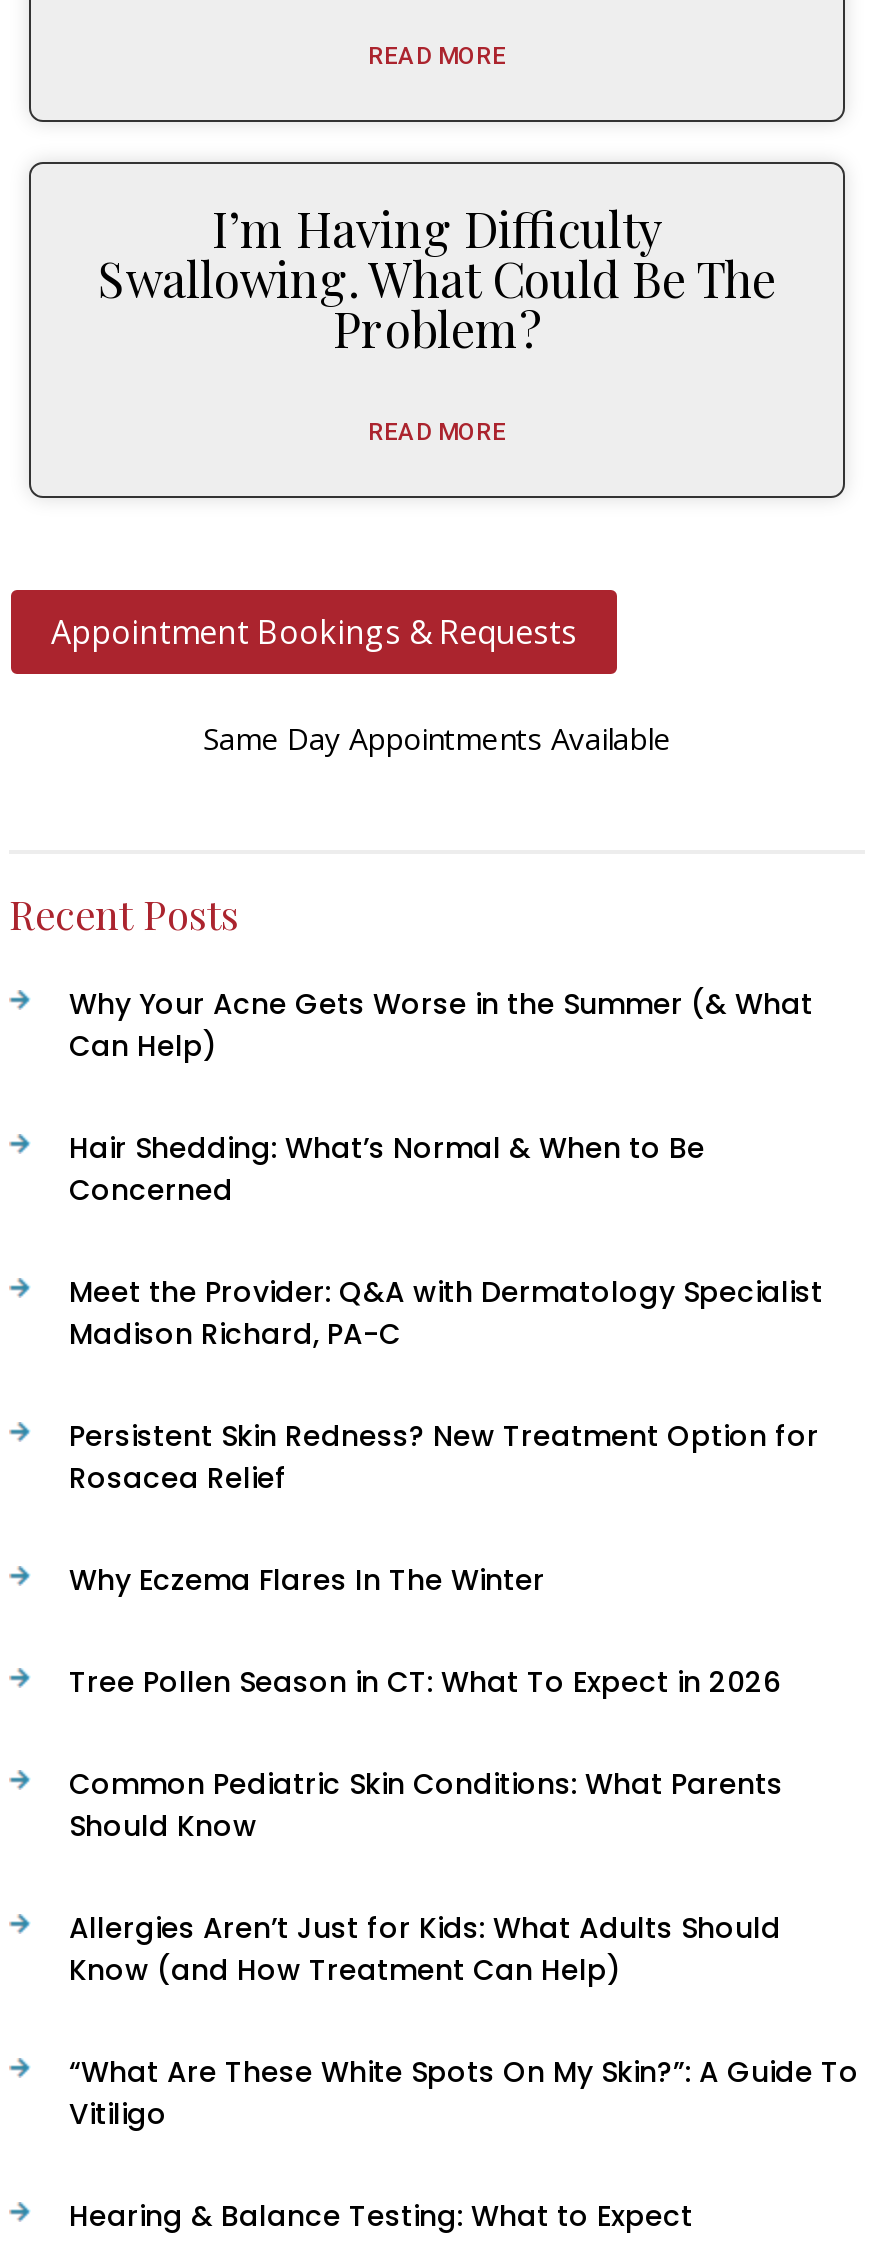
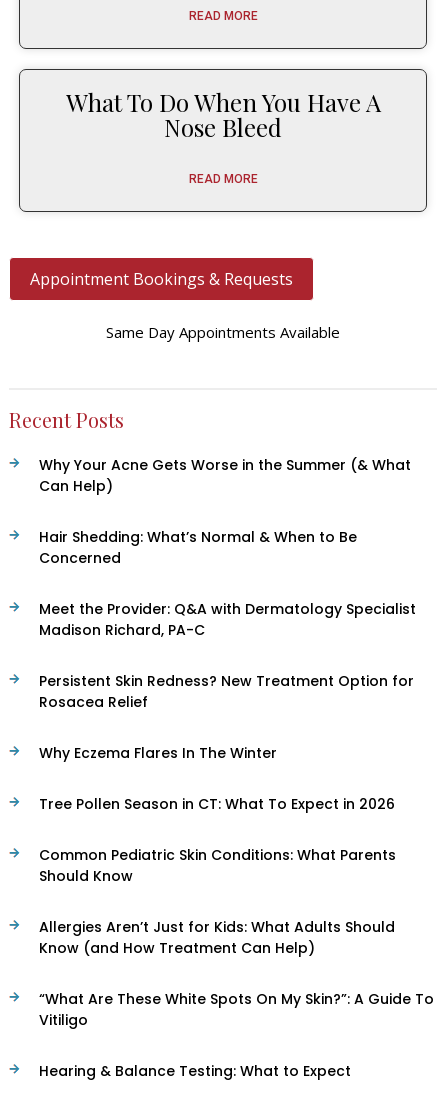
[98,197,776,361] I’m Having Difficulty | Swallowing. What Could Be The | Problem? -> [65,86,380,143] What To Do When You Have A | Nose Bleed

